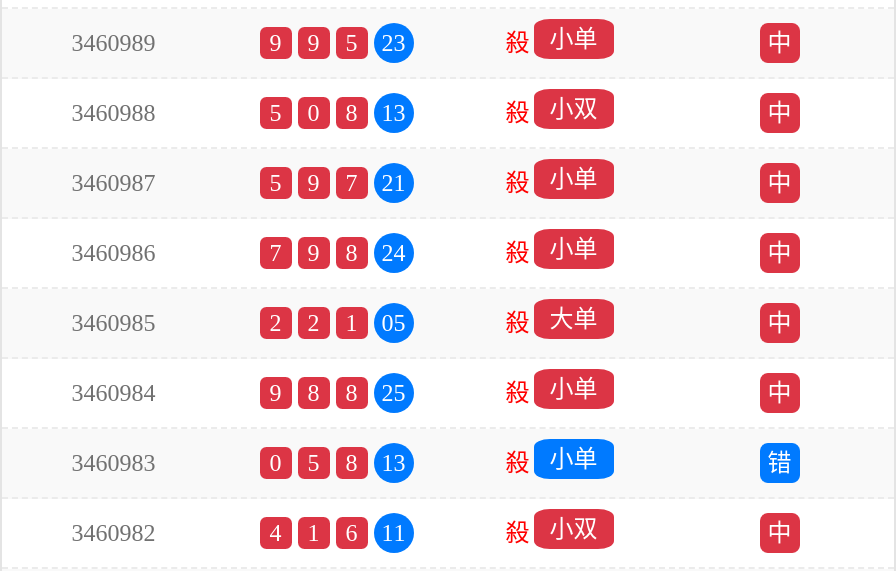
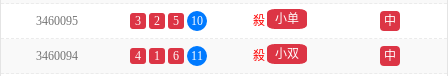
[72,29,156,57] 3460989 -> [36,14,78,28] 3460095
[270,29,282,57] 9 -> [135,14,141,28] 3
[308,29,320,57] 9 -> [154,14,160,28] 2
[382,29,406,57] 23 -> [191,14,203,28] 10
[72,95,792,547] 3460988 | 5 | 0 | 8 | 13 | 殺 | 小双 | 中 | 3460987 | 5 | 9 | 7 | 21 | 殺 | 小单 | 中 | 3460986 | 7 | 9 | 8 | 24 | 殺 | 小单 | 中 | 3460985 | 2 | 2 | 1 | 05 | 殺 | 大单 | 中 | 3460984 | 9 | 8 | 8 | 25 | 殺 | 小单 | 中 | 3460983 | 0 | 5 | 8 | 13 | 殺 | 小单 | 错 | 3460982 -> [36,49,78,63] 3460094

